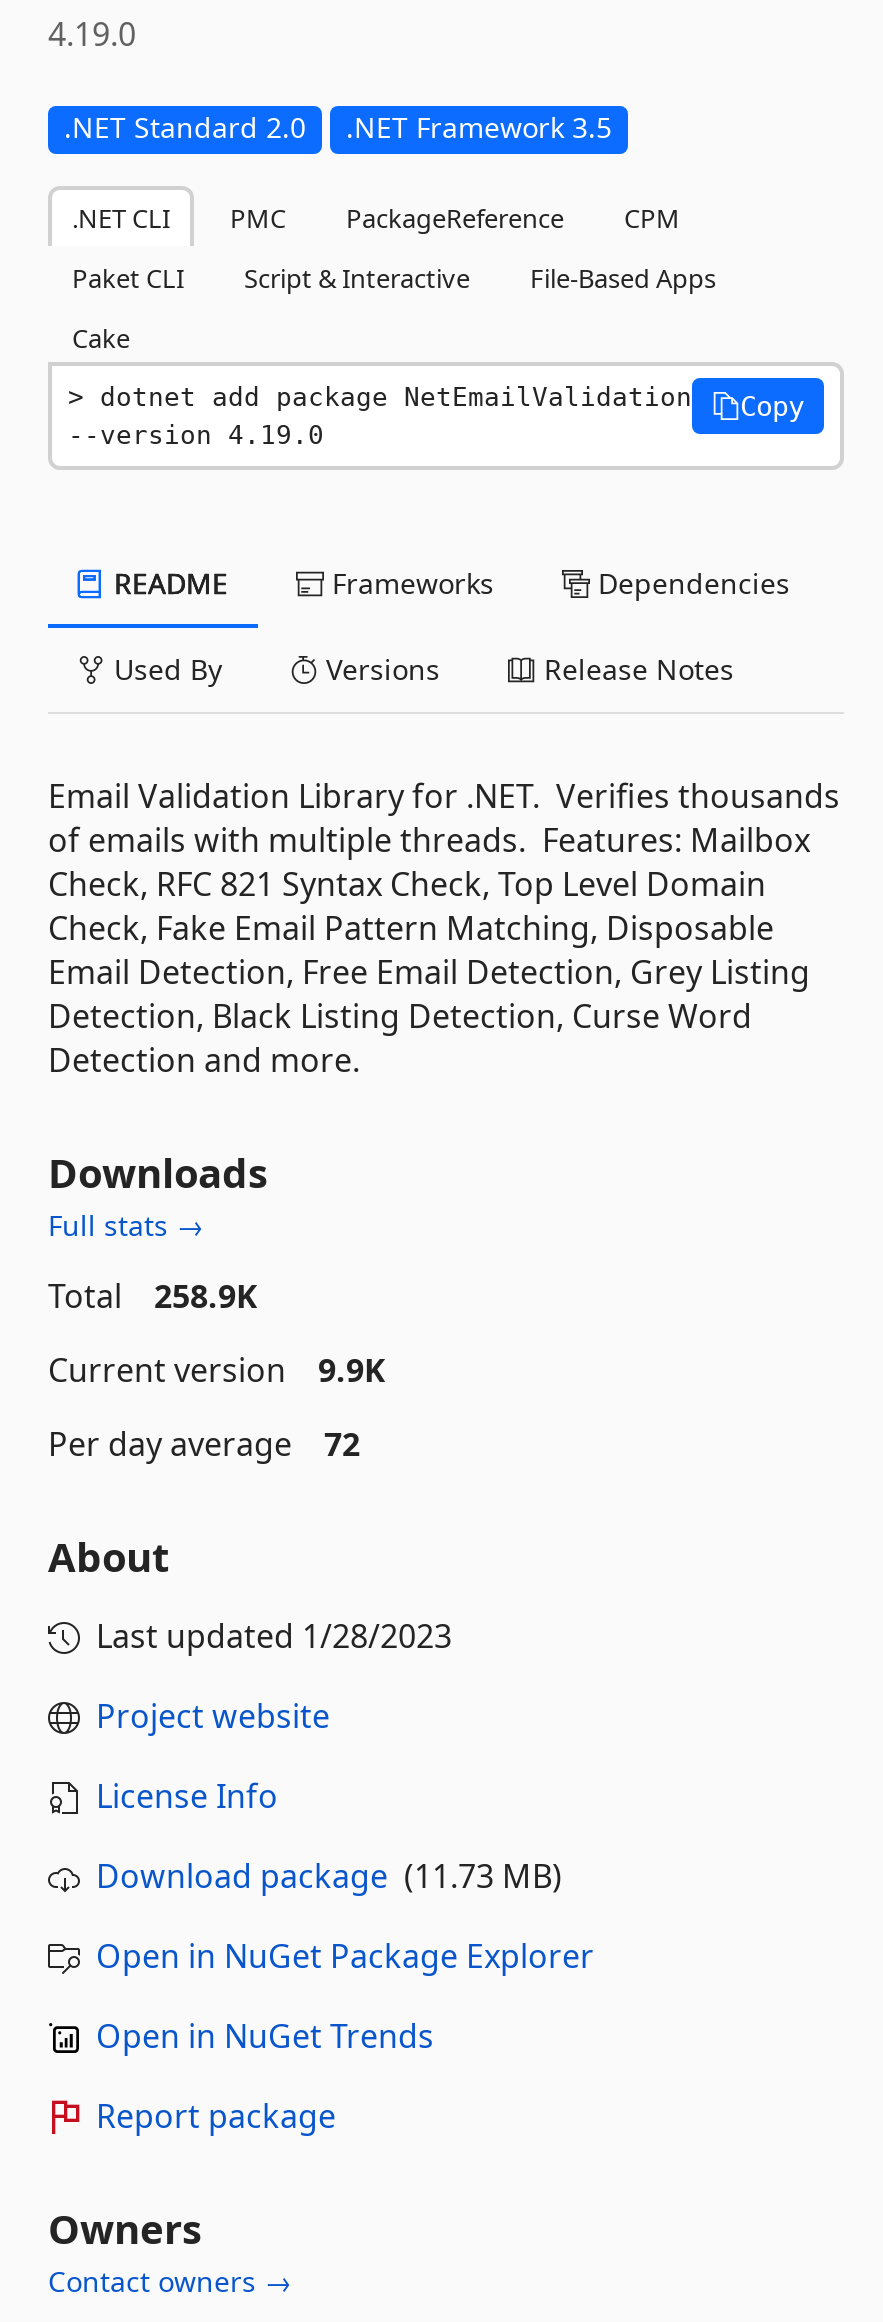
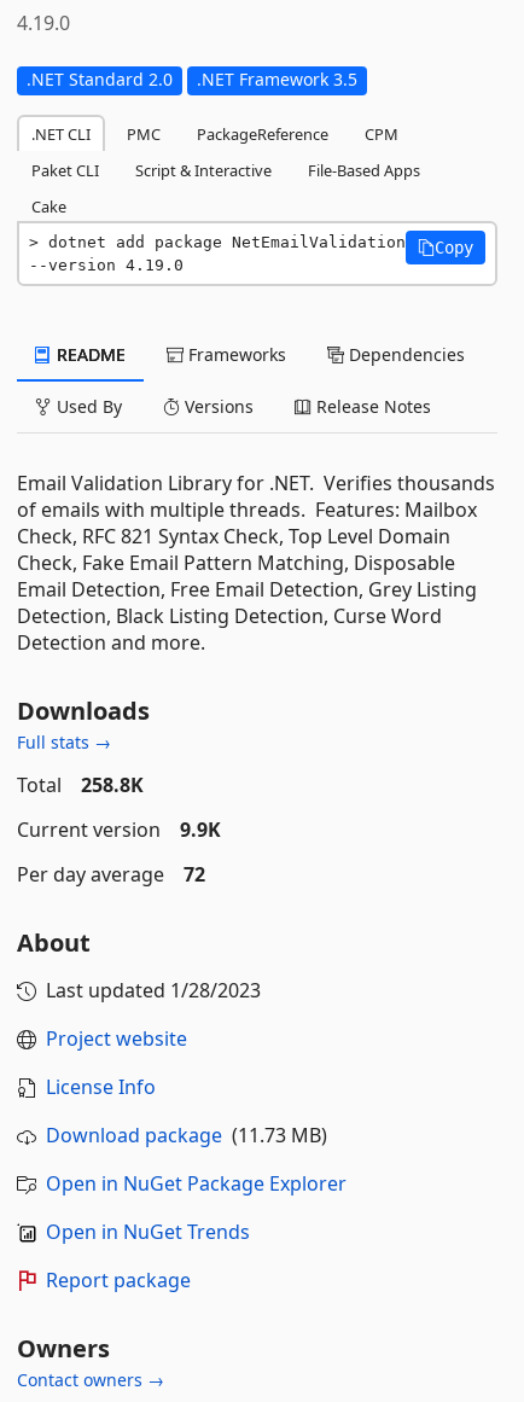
[48,1274,258,1318] Total 258.9K -> [17,772,144,798] Total 258.8K

